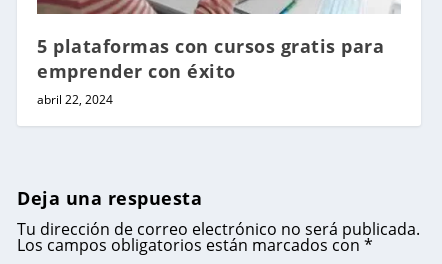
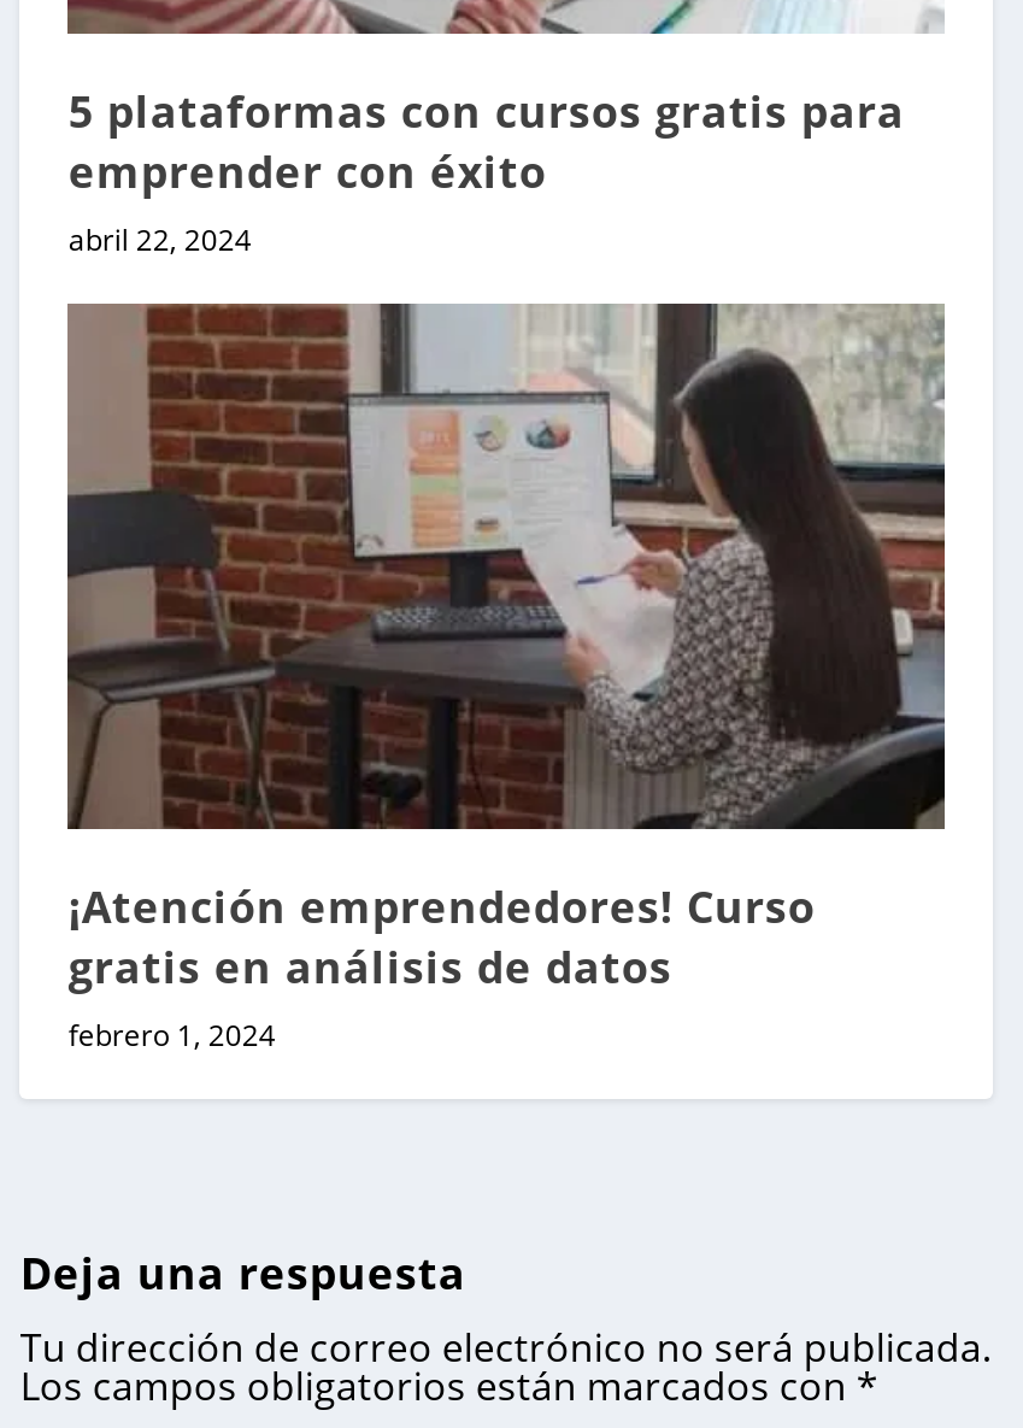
none -> [67,301,947,1055] [image] | ¡Atención emprendedores! Curso | gratis en análisis de datos | febrero 1, 2024

